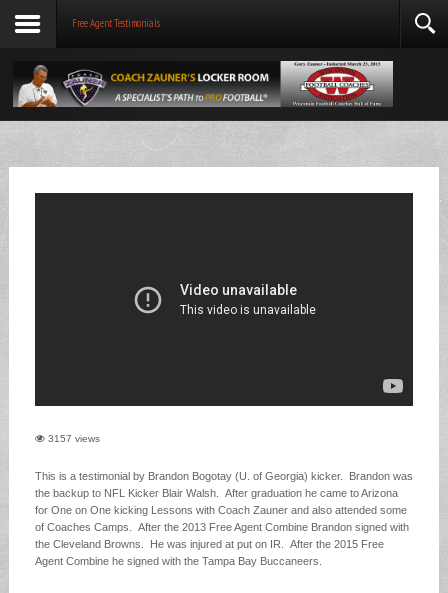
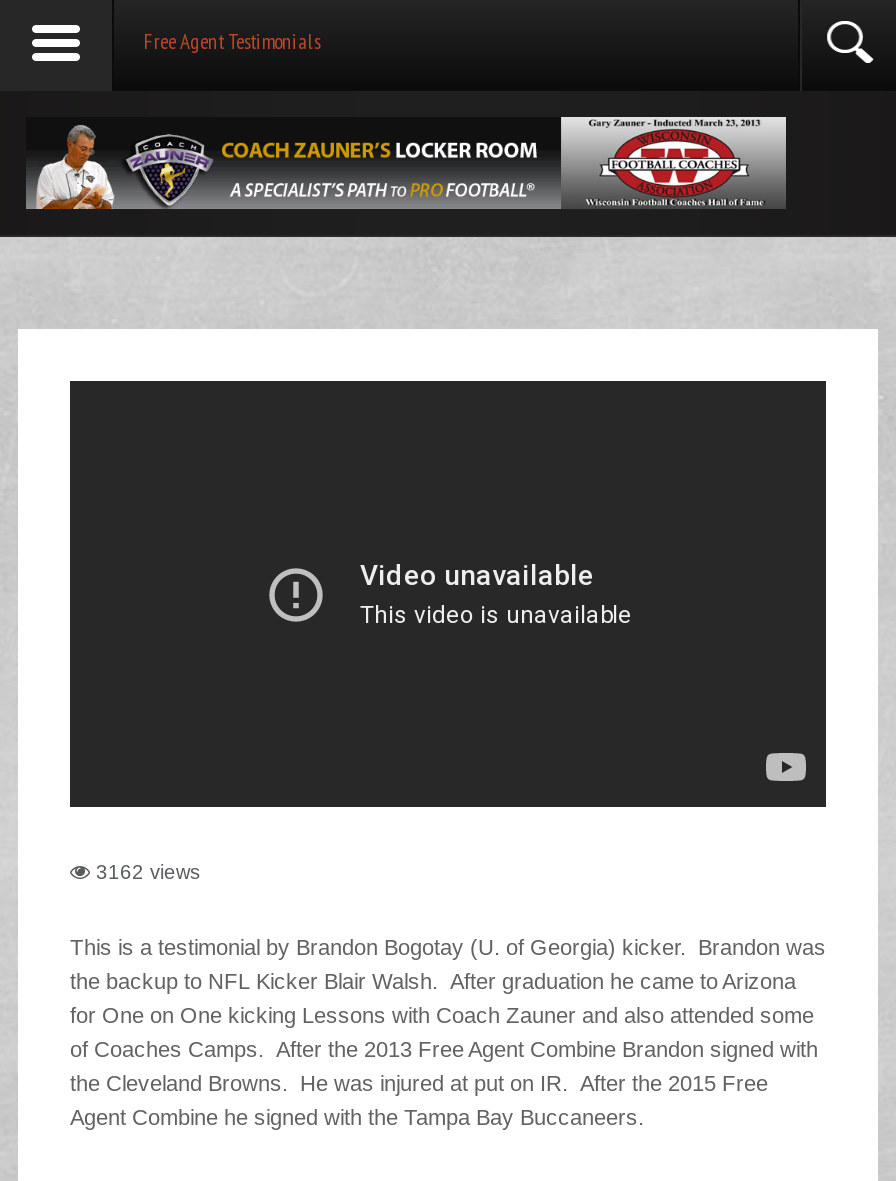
[45,433,100,444] 3157 views -> [90,861,200,883] 3162 views

